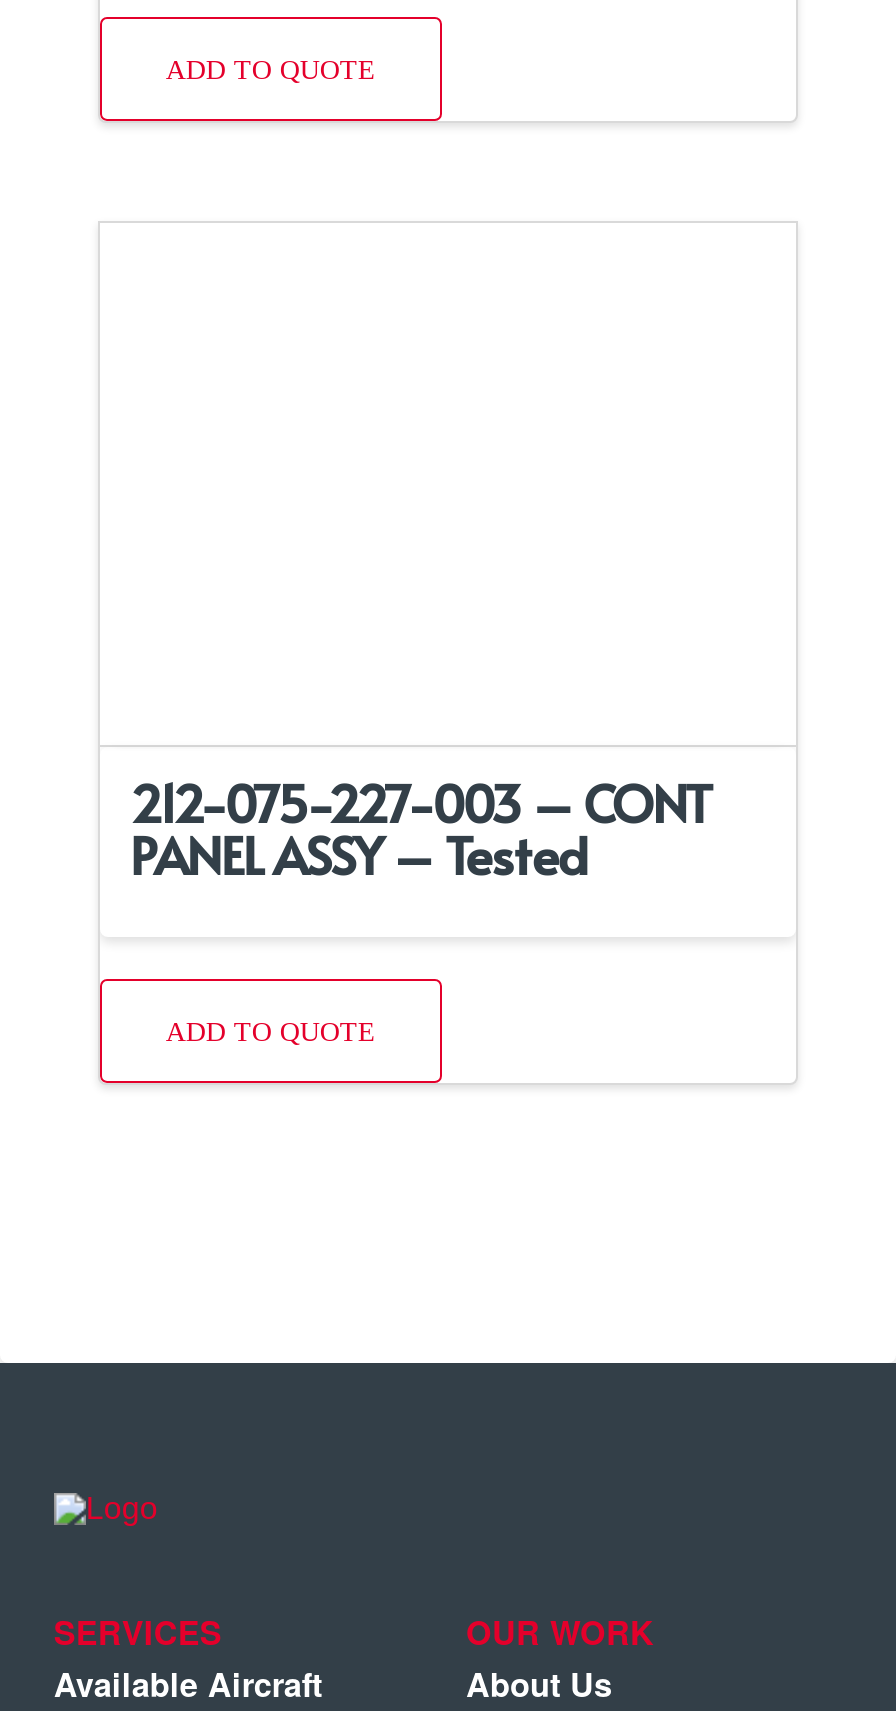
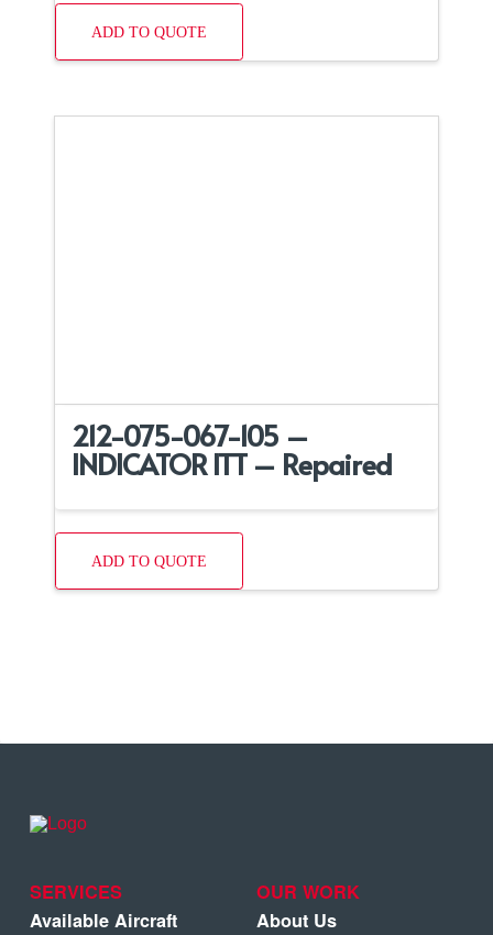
[130,767,710,889] 212-075-227-003 – CONT | PANEL ASSY – Tested -> [71,416,392,483] 212-075-067-105 – | INDICATOR ITT – Repaired

